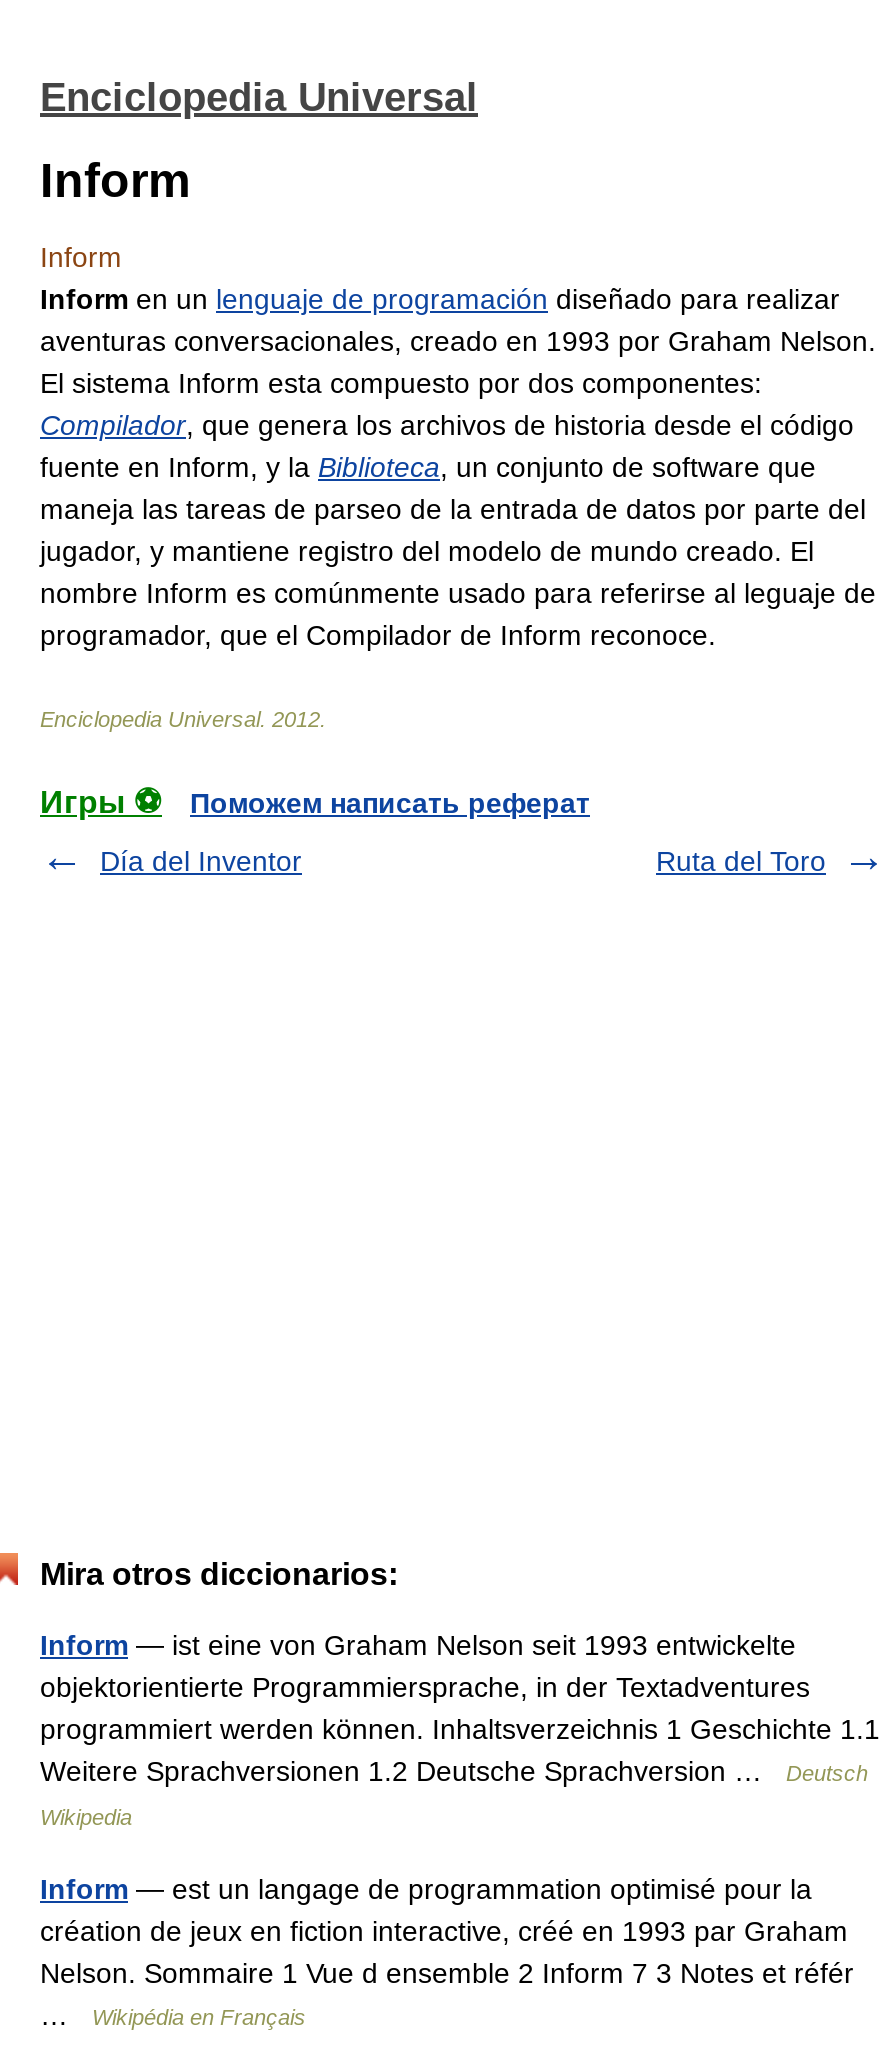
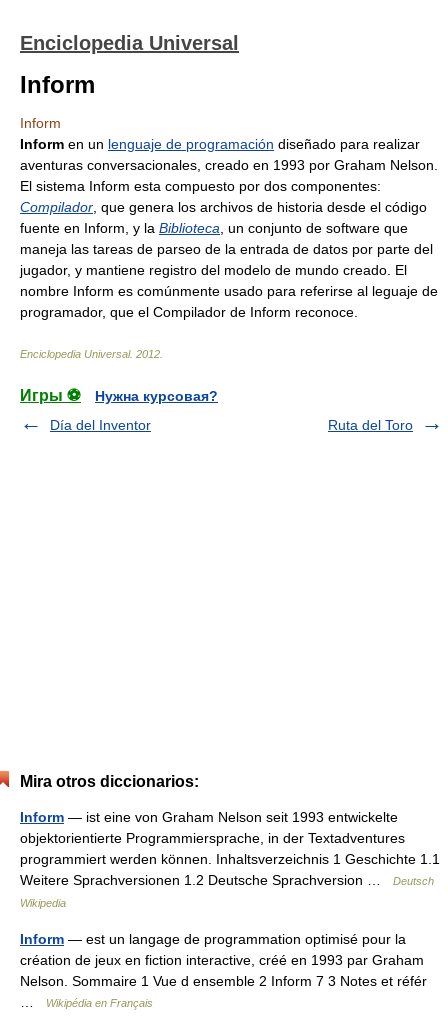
[190,787,590,819] Поможем написать реферат -> [95,388,218,404] Нужна курсовая?

